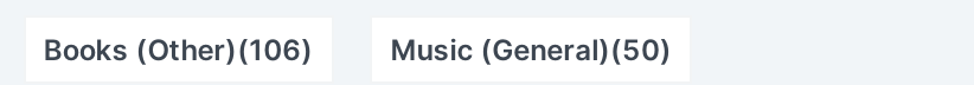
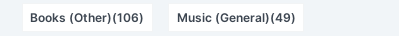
[391,31,672,67] Music (General)(50) -> [177,10,295,25] Music (General)(49)

